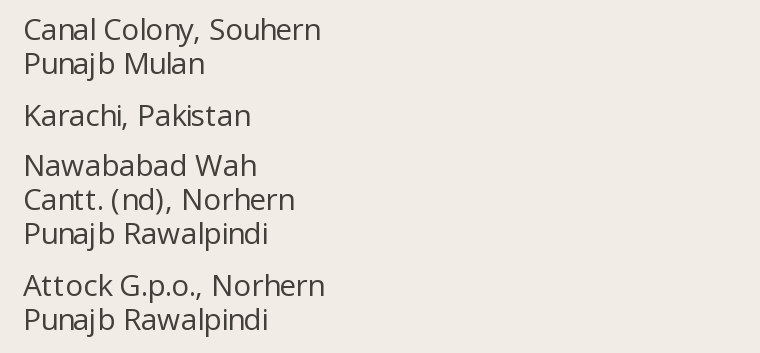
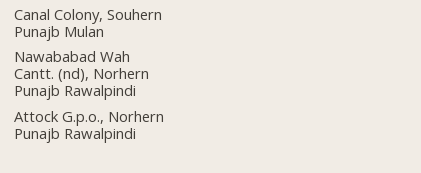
[23,93,249,133] Karachi, Pakistan -> none

